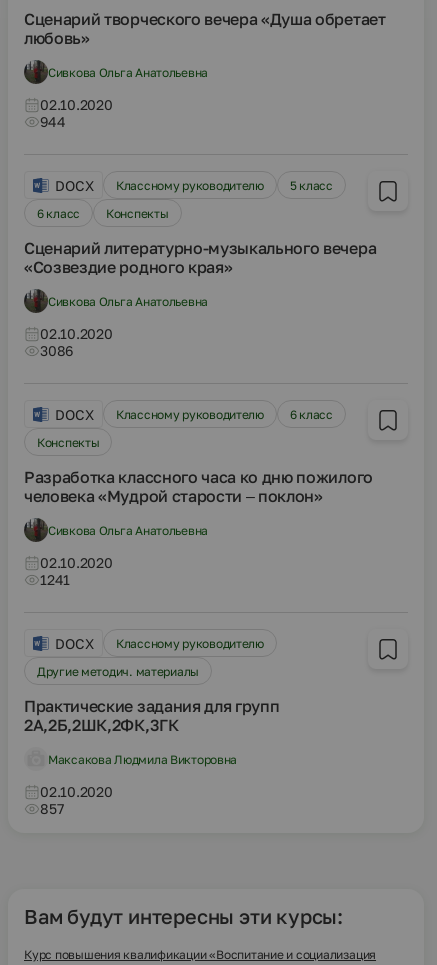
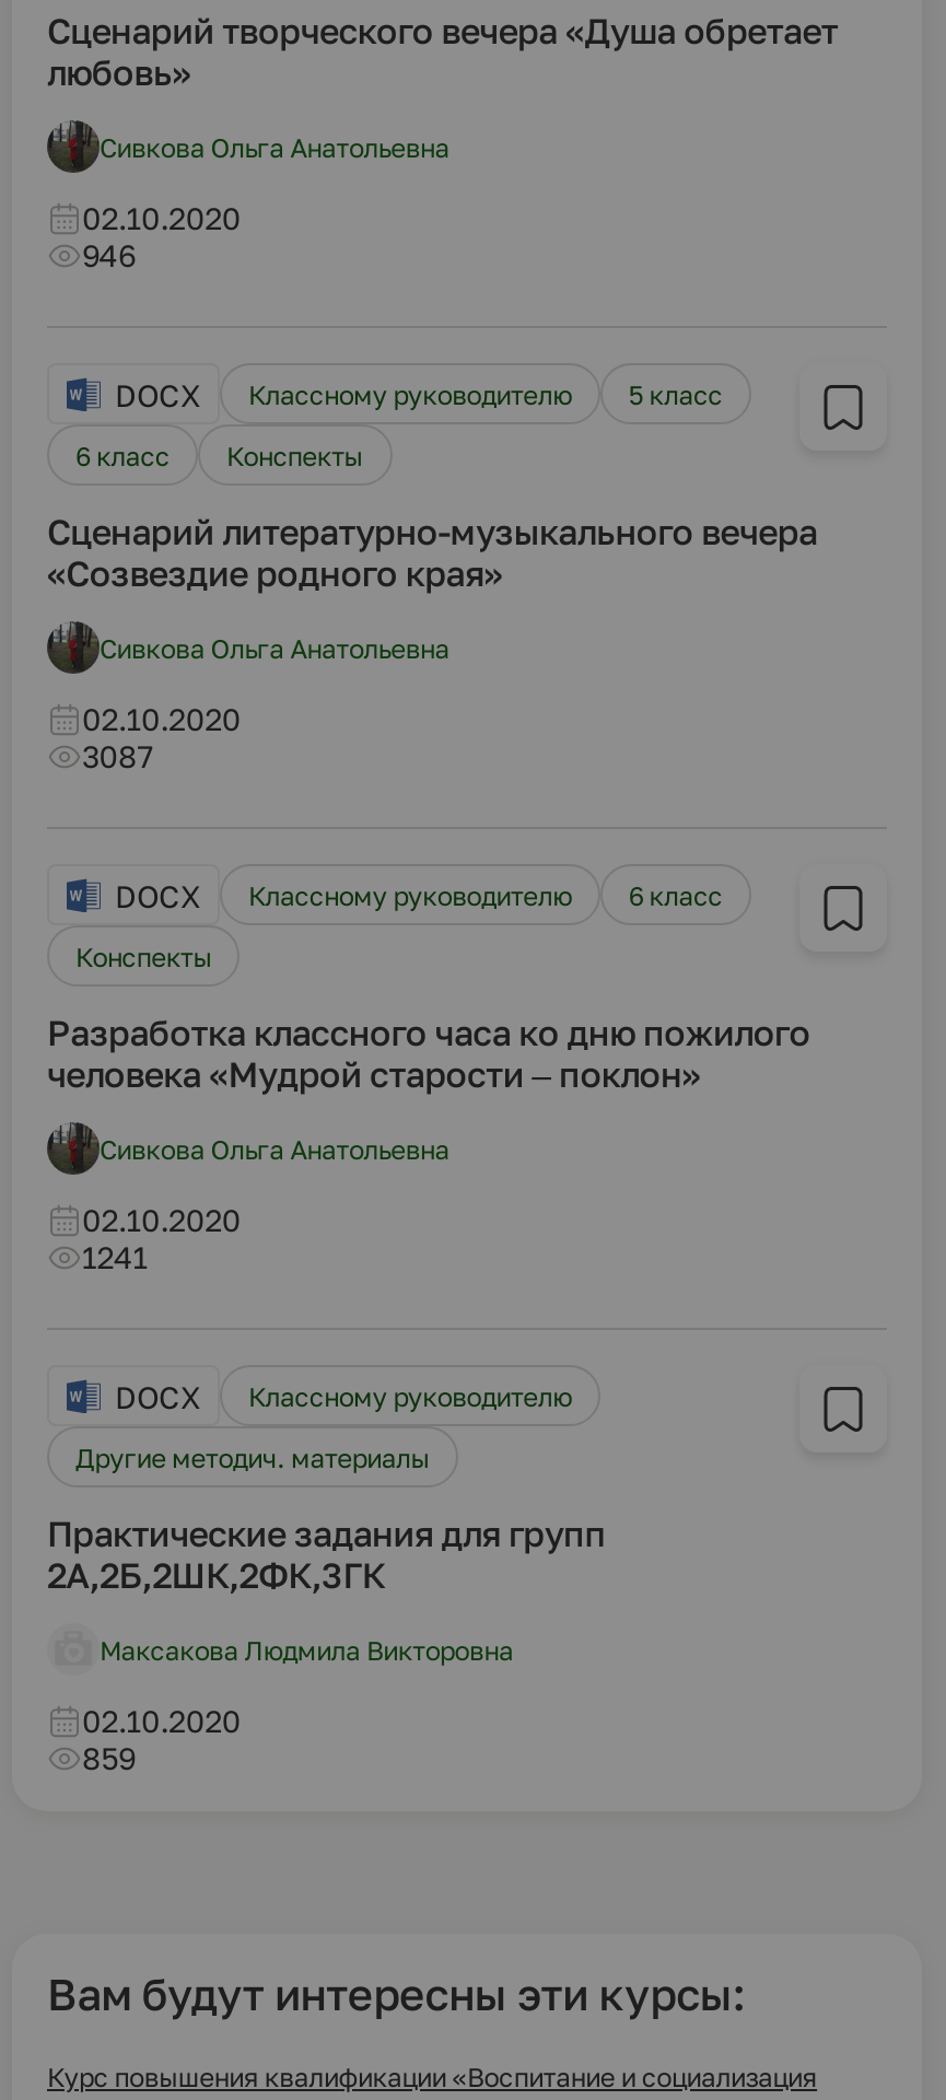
[40,113,65,130] 944 -> [82,237,135,274] 946
[40,342,73,359] 3086 -> [82,738,152,775] 3087
[40,800,63,817] 857 -> [82,1740,135,1777] 859

